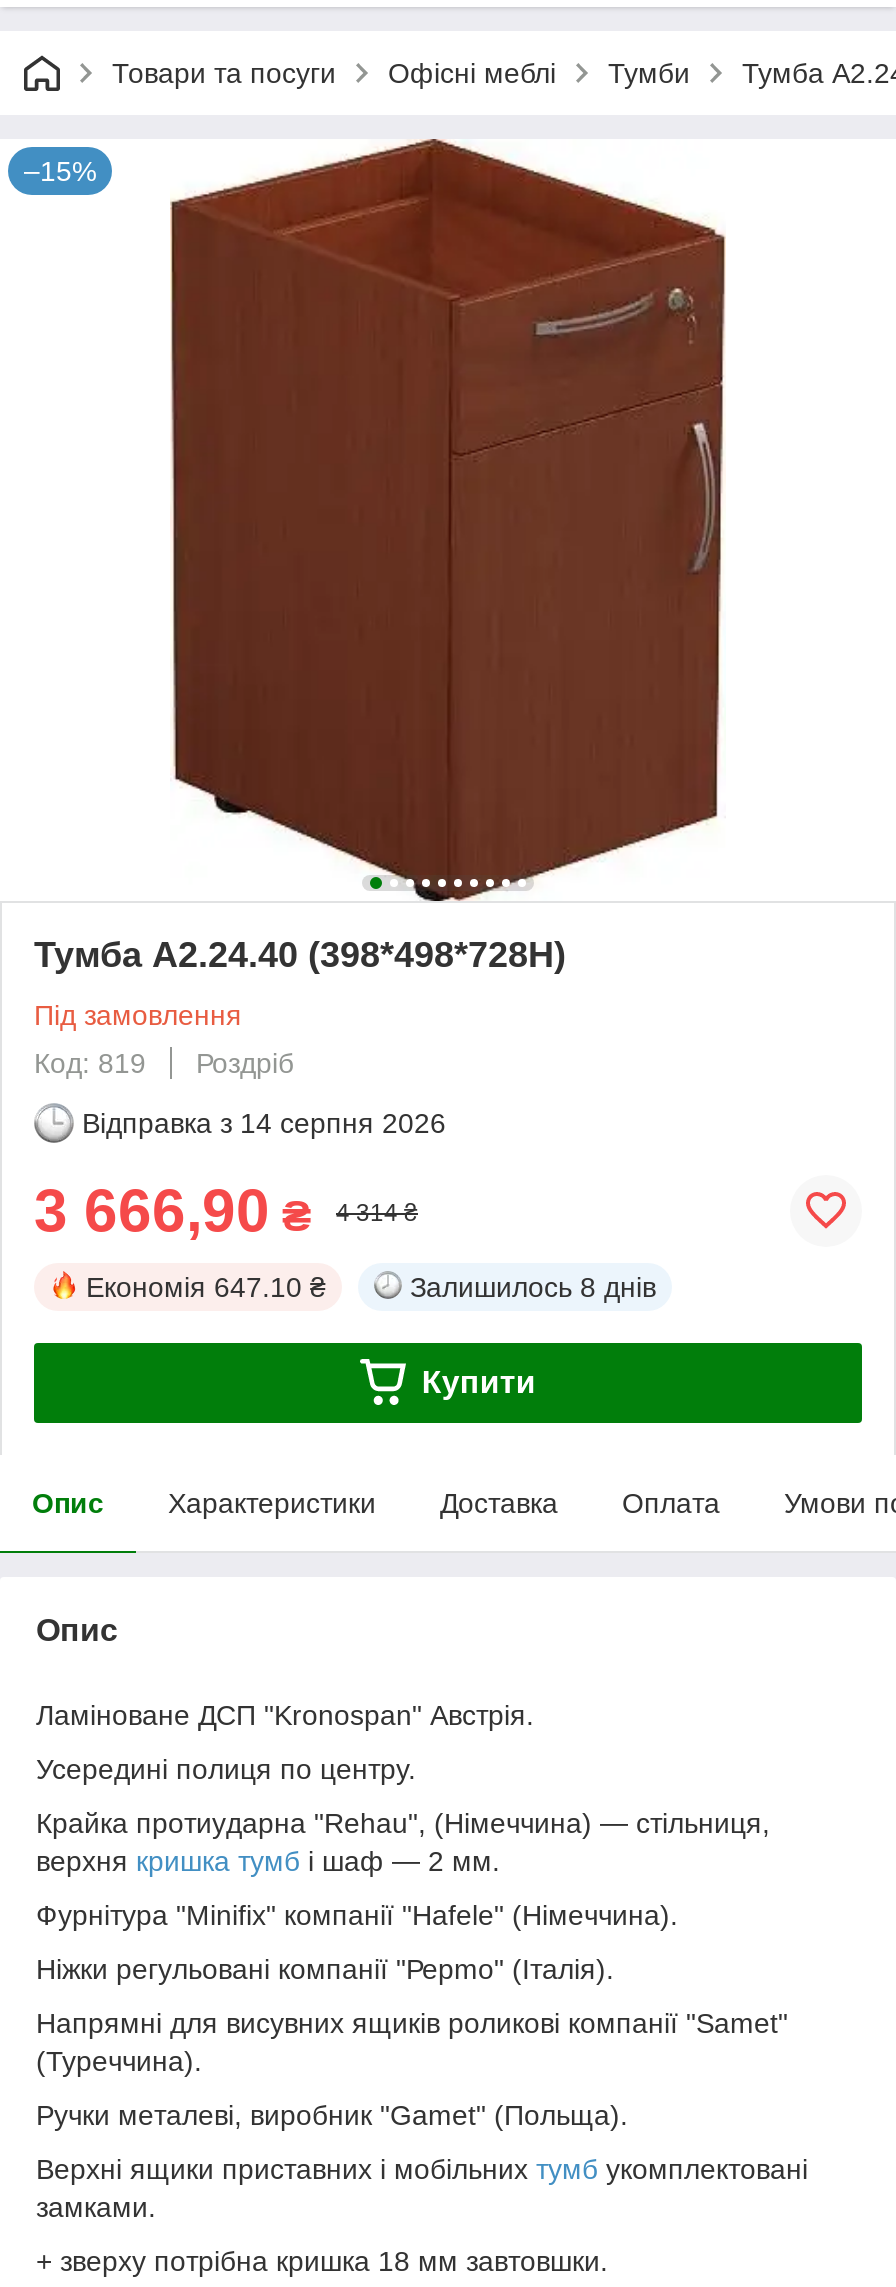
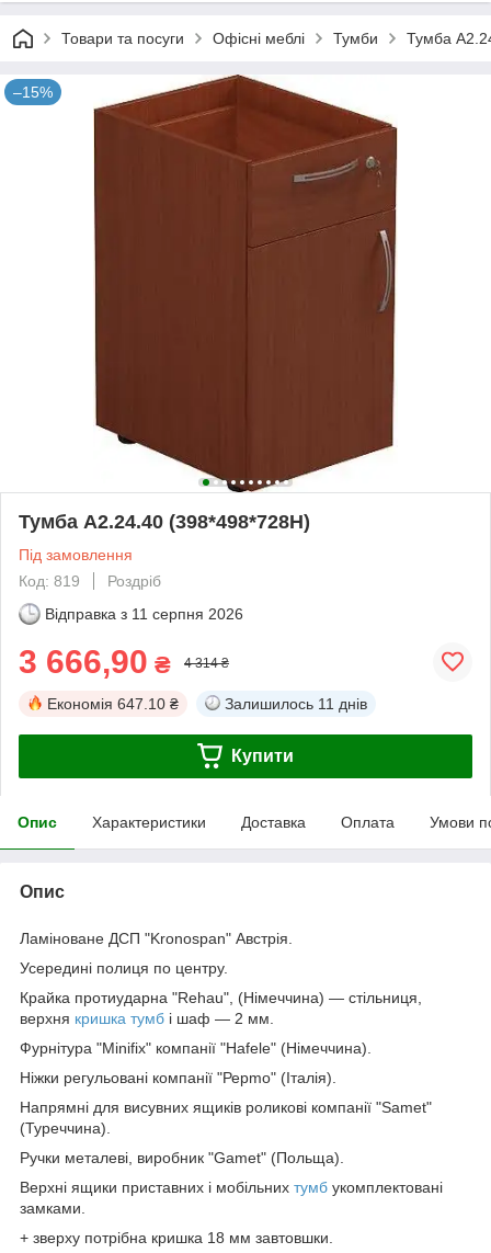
[82,1107,446,1139] Відправка з 14 серпня 2026 -> [45,605,243,622] Відправка з 11 серпня 2026
[410,1271,656,1303] Залишилось 8 днів -> [225,695,367,712] Залишилось 11 днів

